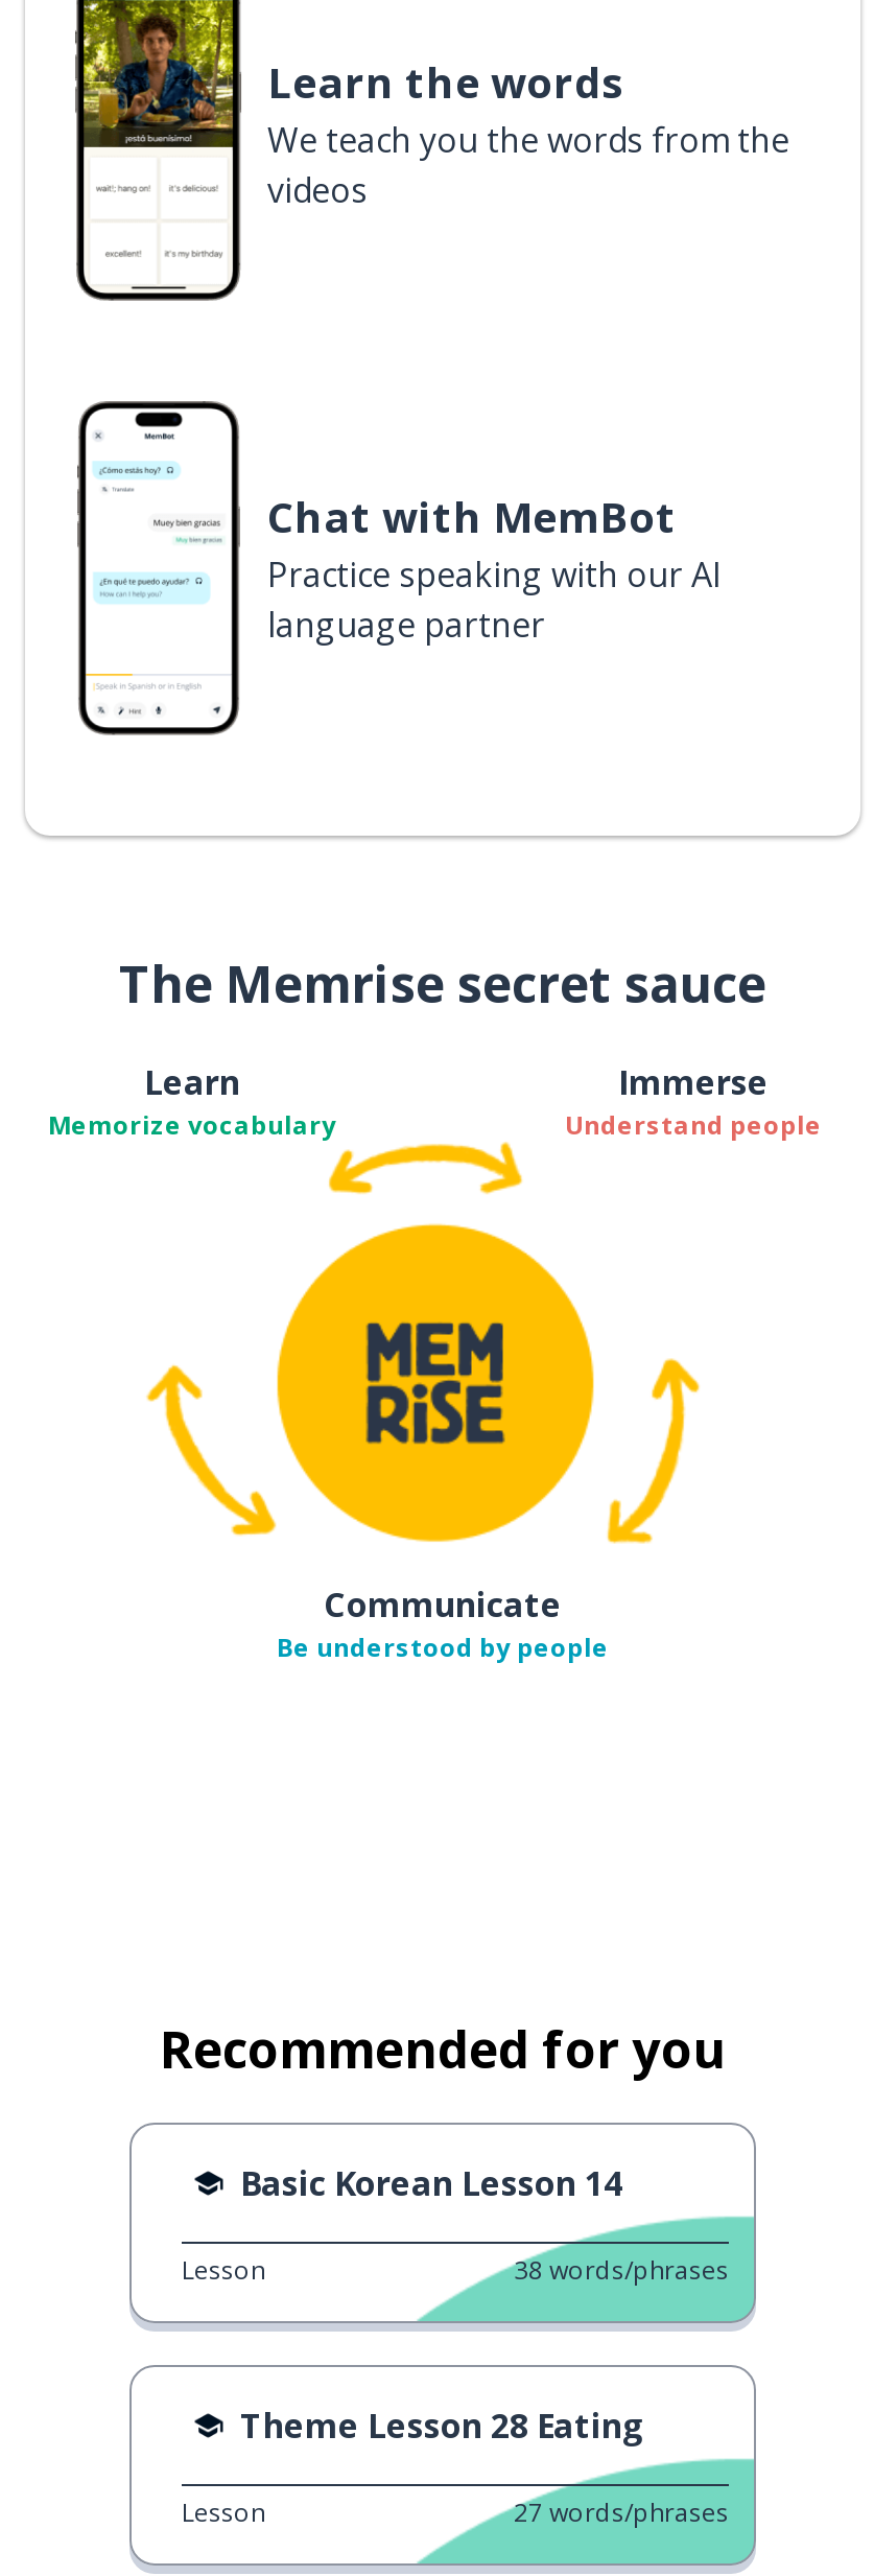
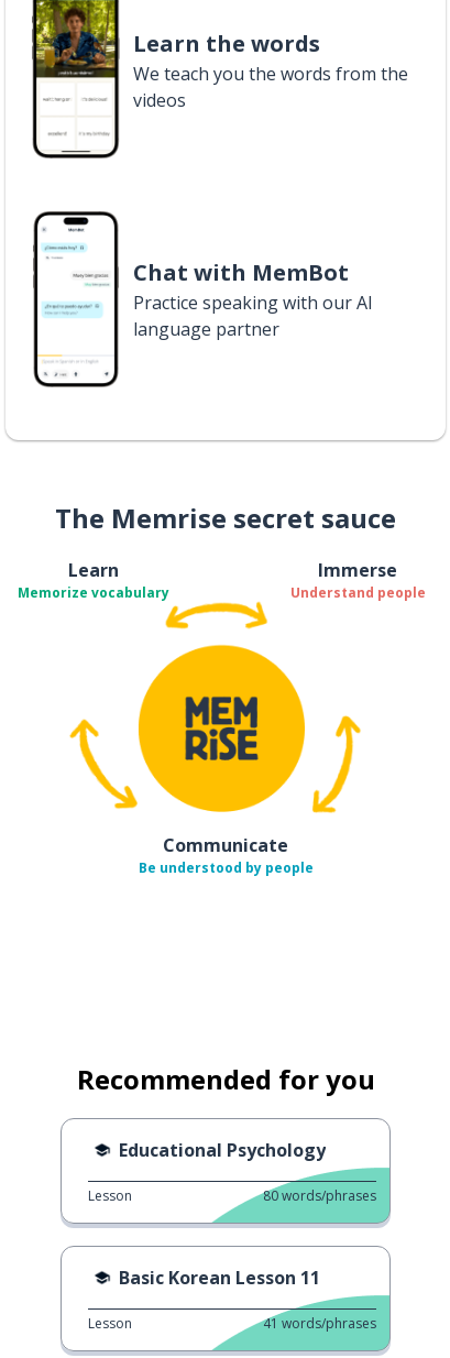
[240,2160,622,2206] Basic Korean Lesson 14 -> [119,1138,326,1162] Educational Psychology
[514,2252,729,2287] 38 words/phrases -> [263,1186,376,1205] 80 words/phrases
[240,2402,645,2448] Theme Lesson 28 Eating -> [119,1265,320,1290] Basic Korean Lesson 11
[514,2494,729,2530] 27 words/phrases -> [263,1314,376,1332] 41 words/phrases

